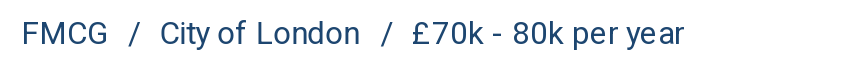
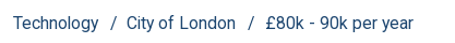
[21,14,107,52] FMCG -> [13,12,98,33] Technology
[412,14,684,52] £70k - 80k per year -> [265,12,413,33] £80k - 90k per year

